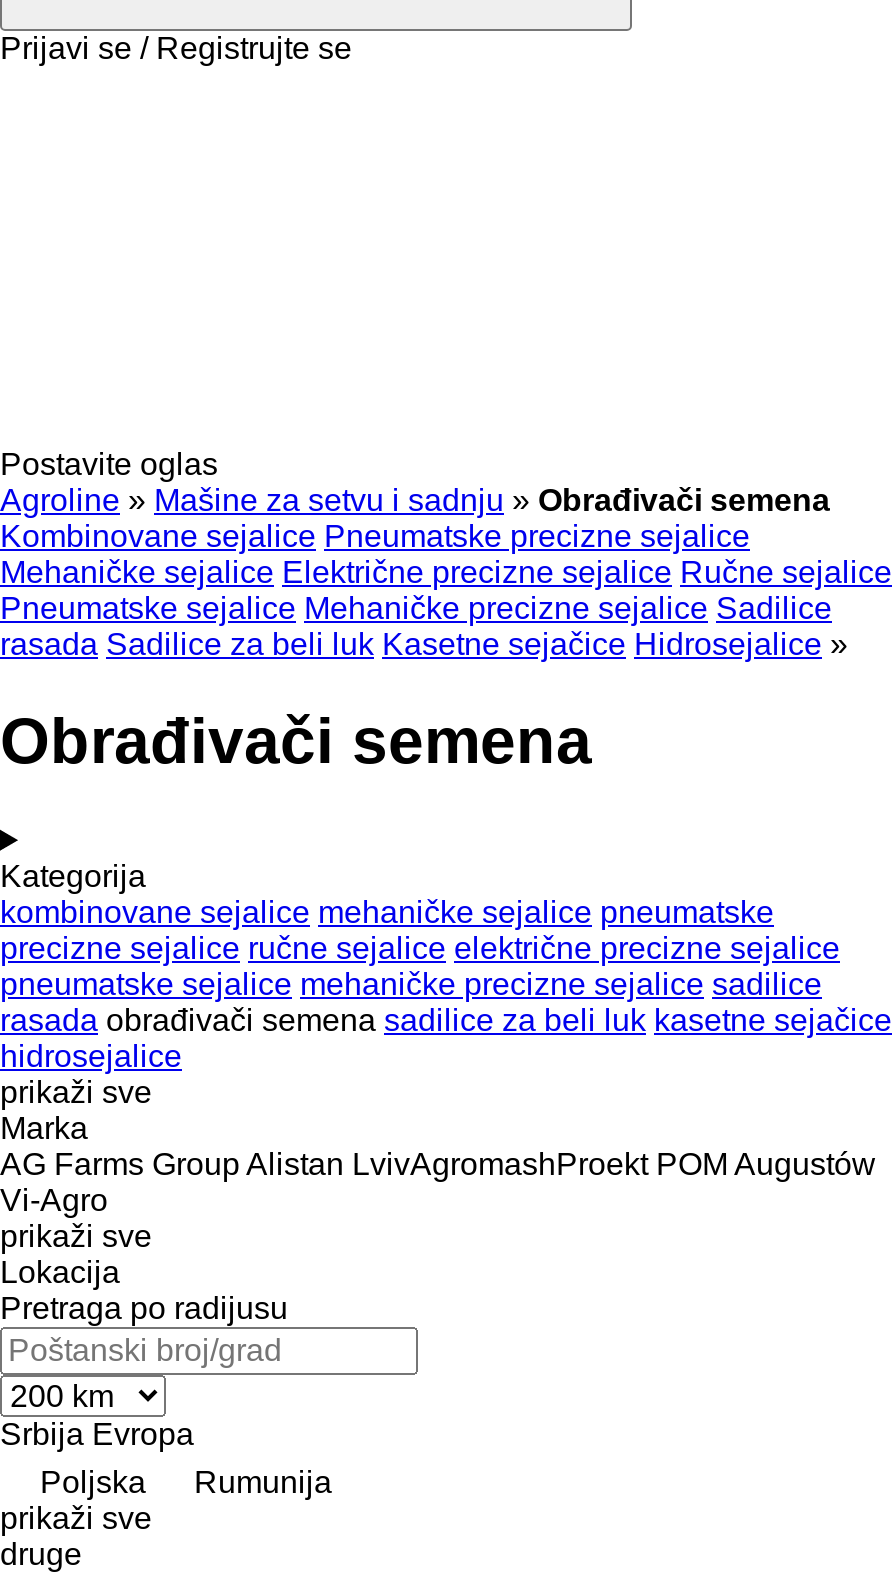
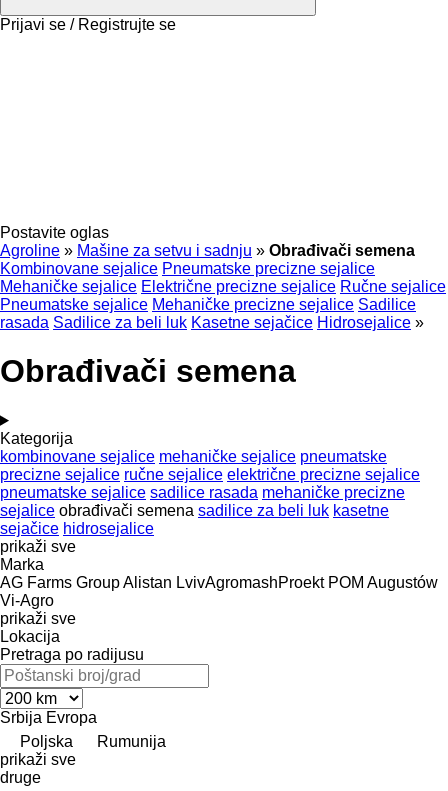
[0,967,892,1073] pneumatske sejalice mehaničke precizne sejalice sadilice | rasada obrađivači semena sadilice za beli luk kasetne sejačice | hidrosejalice -> [0,484,405,537] pneumatske sejalice sadilice rasada mehaničke precizne | sejalice obrađivači semena sadilice za beli luk kasetne | sejačice hidrosejalice

